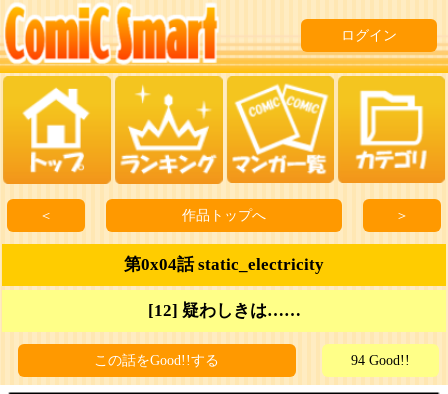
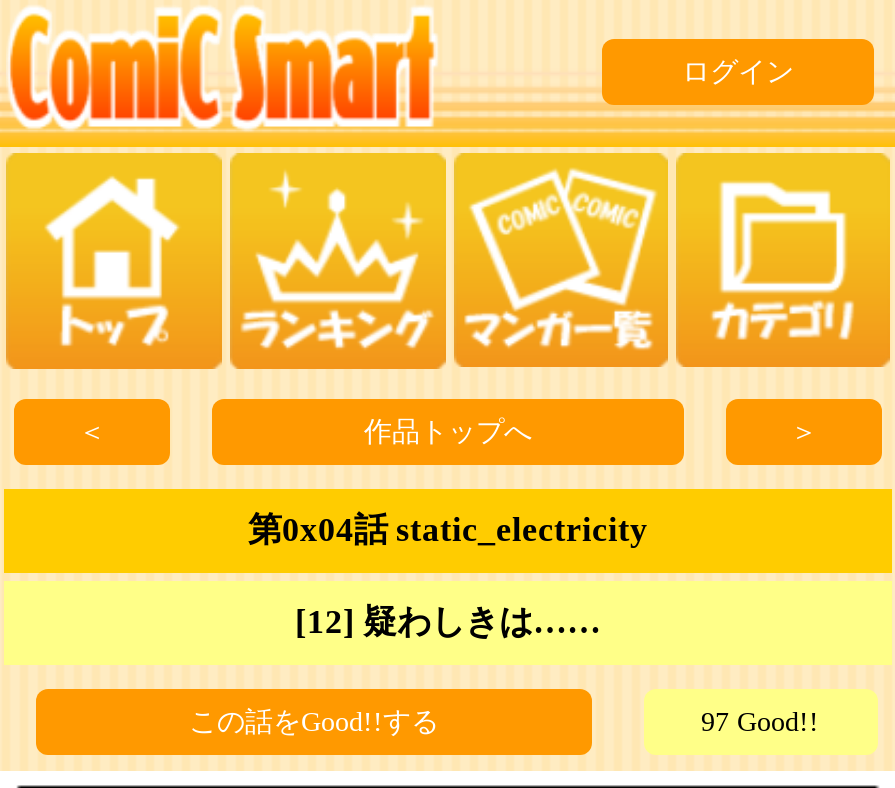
[350,353,409,368] 94 Good!! -> [701,707,819,737] 97 Good!!

